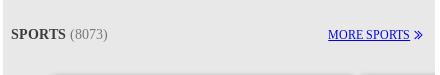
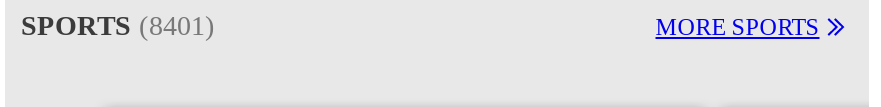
[11,27,108,42] SPORTS (8073) -> [21,12,215,42] SPORTS (8401)

